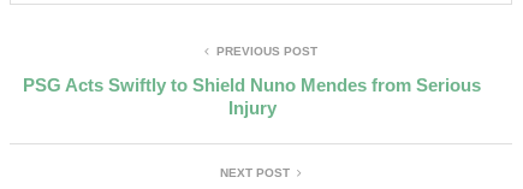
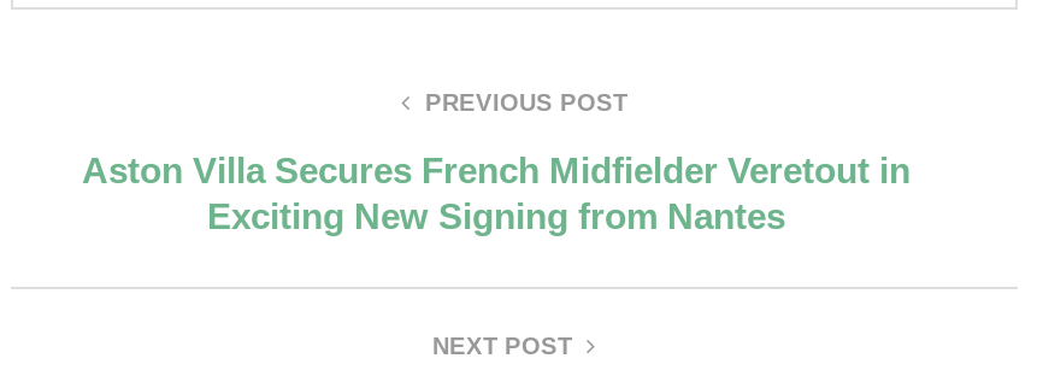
[23,75,481,118] PSG Acts Swiftly to Shield Nuno Mendes from Serious | Injury -> [82,149,911,236] Aston Villa Secures French Midfielder Veretout in | Exciting New Signing from Nantes

